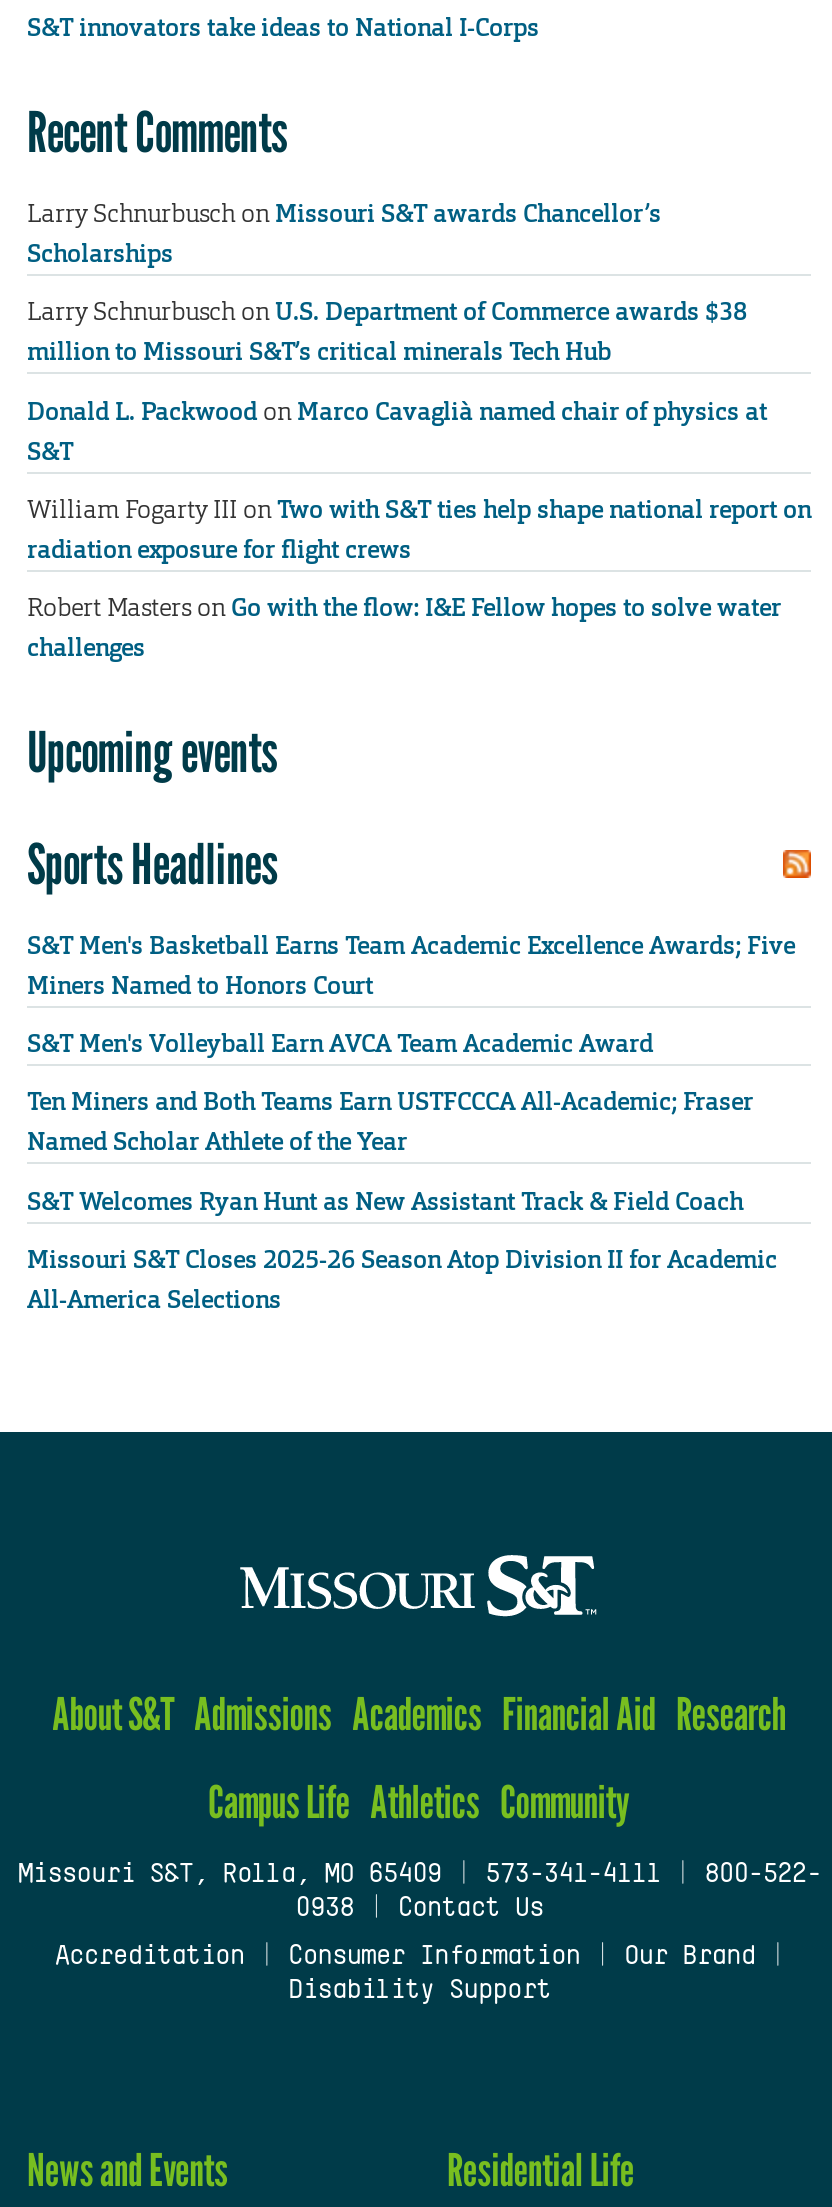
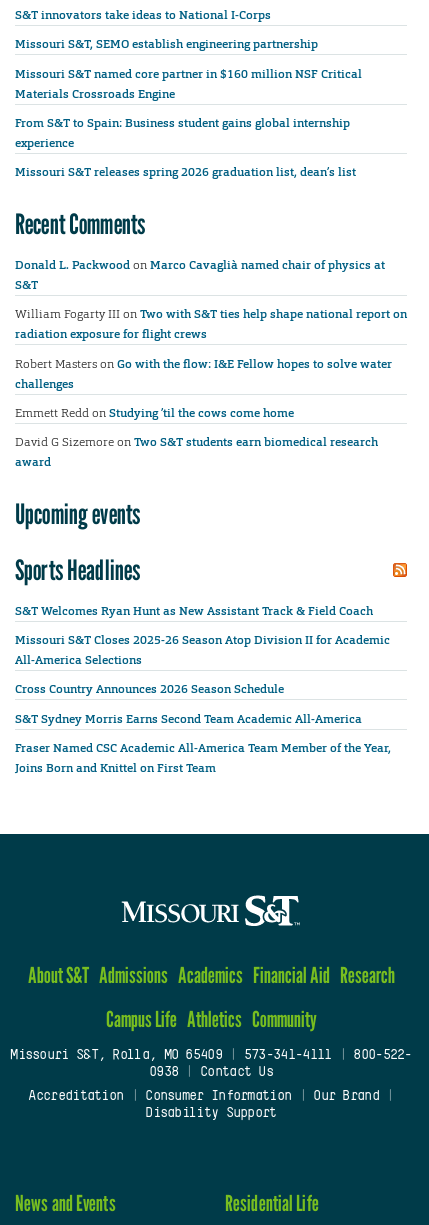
none -> [15,36,362,180] Missouri S&T, SEMO establish engineering partnership | Missouri S&T named core partner in $160 million NSF Critical | Materials Crossroads Engine | From S&T to Spain: Business student gains global internship | experience | Missouri S&T releases spring 2026 graduation list, dean’s list
moved [27,98,287,166] -> [15,207,145,241]: Recent Comments
[27,199,747,369] Larry Schnurbusch on Missouri S&T awards Chancellor’s | Scholarships | Larry Schnurbusch on U.S. Department of Commerce awards $38 | million to Missouri S&T’s critical minerals Tech Hub -> none
none -> [15,405,378,470] Emmett Redd on Studying ’til the cows come home | David G Sizemore on Two S&T students earn biomedical research | award
moved [27,718,277,898] -> [15,497,140,587]: Upcoming events | Sports Headlines
[27,931,795,1159] S&T Men's Basketball Earns Team Academic Excellence Awards; Five | Miners Named to Honors Court | S&T Men's Volleyball Earn AVCA Team Academic Award | Ten Miners and Both Teams Earn USTFCCCA All-Academic; Fraser | Named Scholar Athlete of the Year -> none
none -> [15,681,391,776] Cross Country Announces 2026 Season Schedule | S&T Sydney Morris Earns Second Team Academic All-America | Fraser Named CSC Academic All-America Team Member of the Year, | Joins Born and Knittel on First Team

